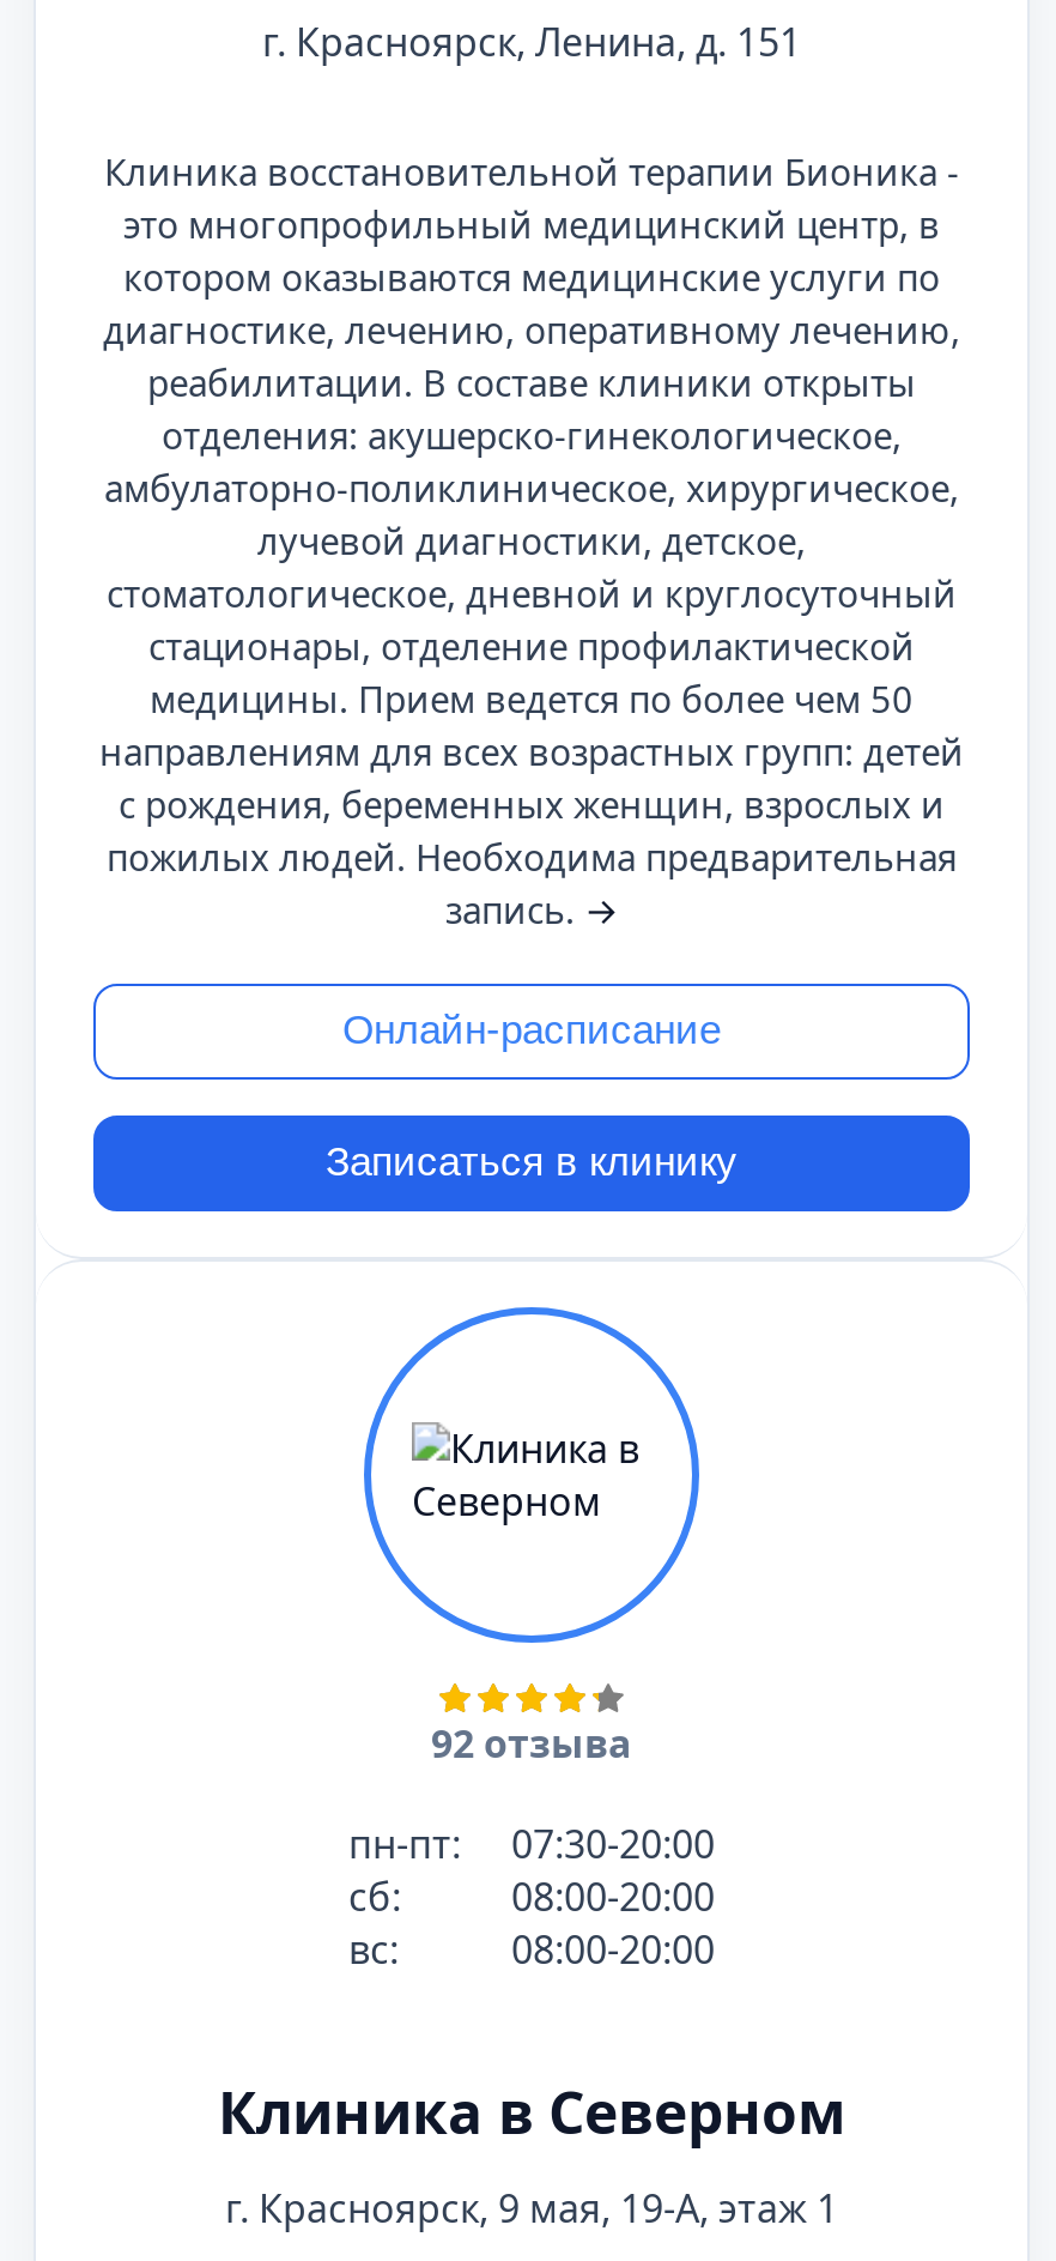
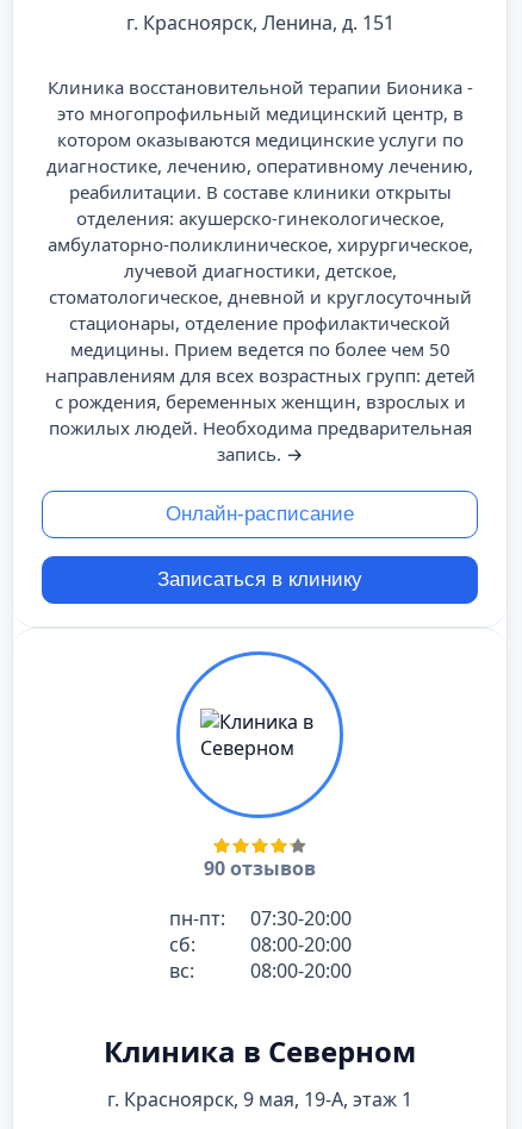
[431,1717,632,1770] 92 отзыва -> [204,855,316,881] 90 отзывов

